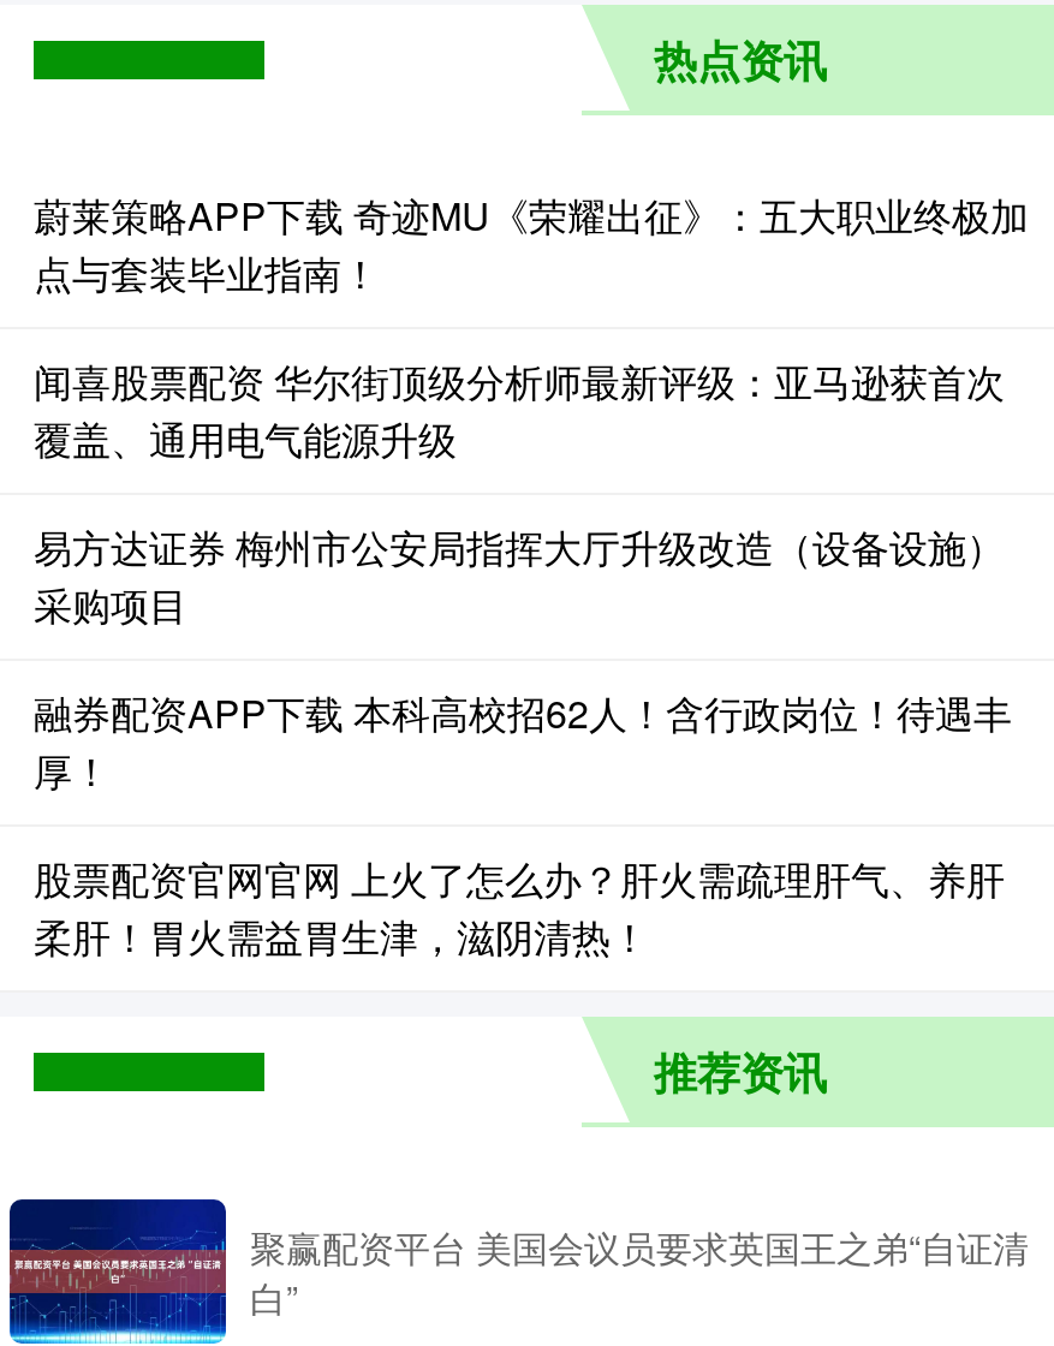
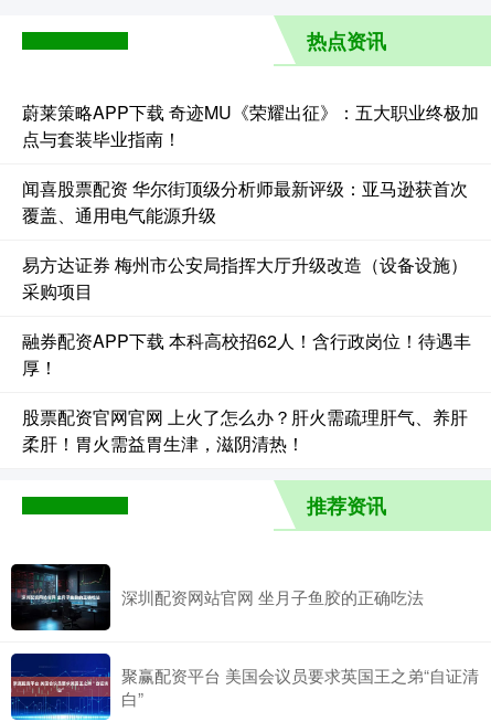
none -> [10,563,424,631] [image] | 深圳配资网站官网 坐月子鱼胶的正确吃法

